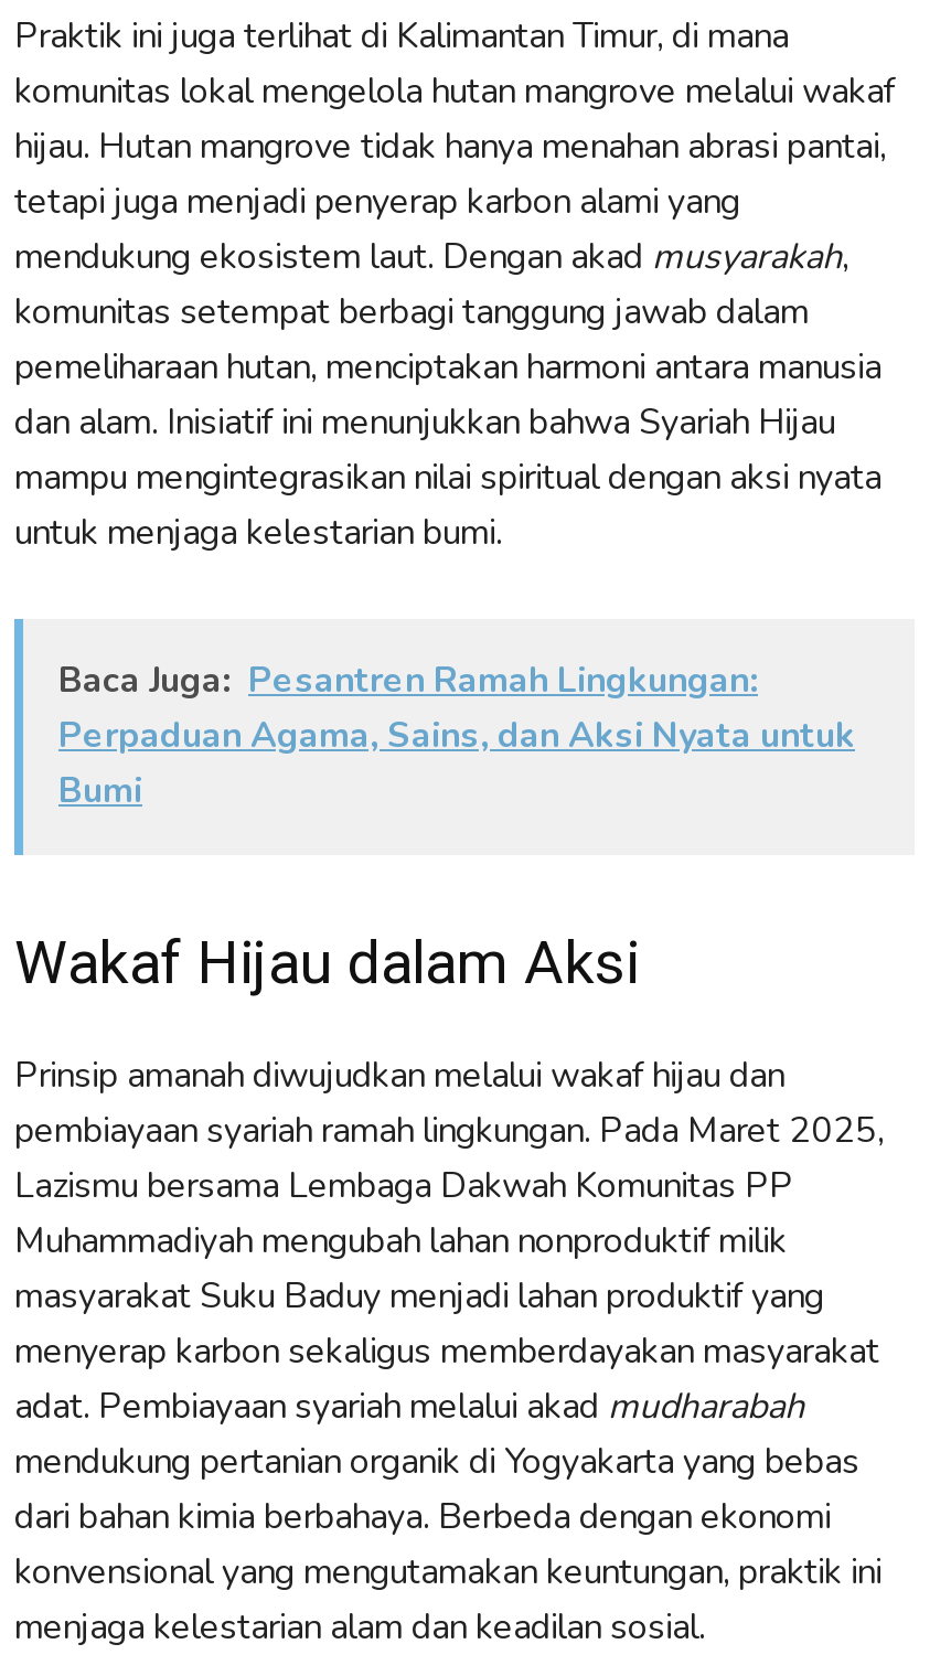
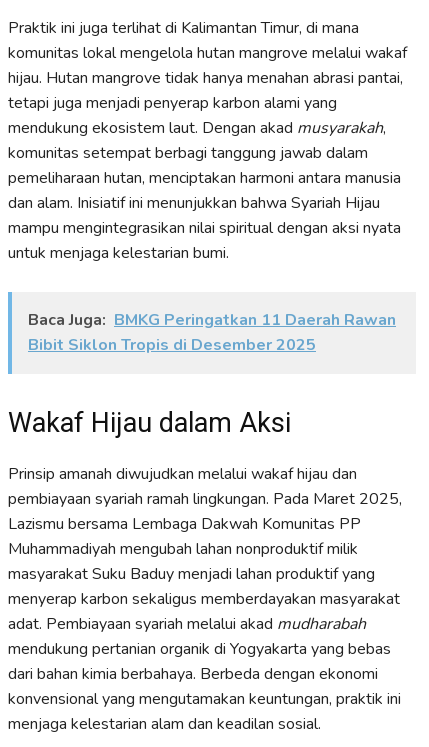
[58,655,855,814] Baca Juga: Pesantren Ramah Lingkungan: | Perpaduan Agama, Sains, dan Aksi Nyata untuk | Bumi -> [28,308,396,355] Baca Juga: BMKG Peringatkan 11 Daerah Rawan | Bibit Siklon Tropis di Desember 2025

